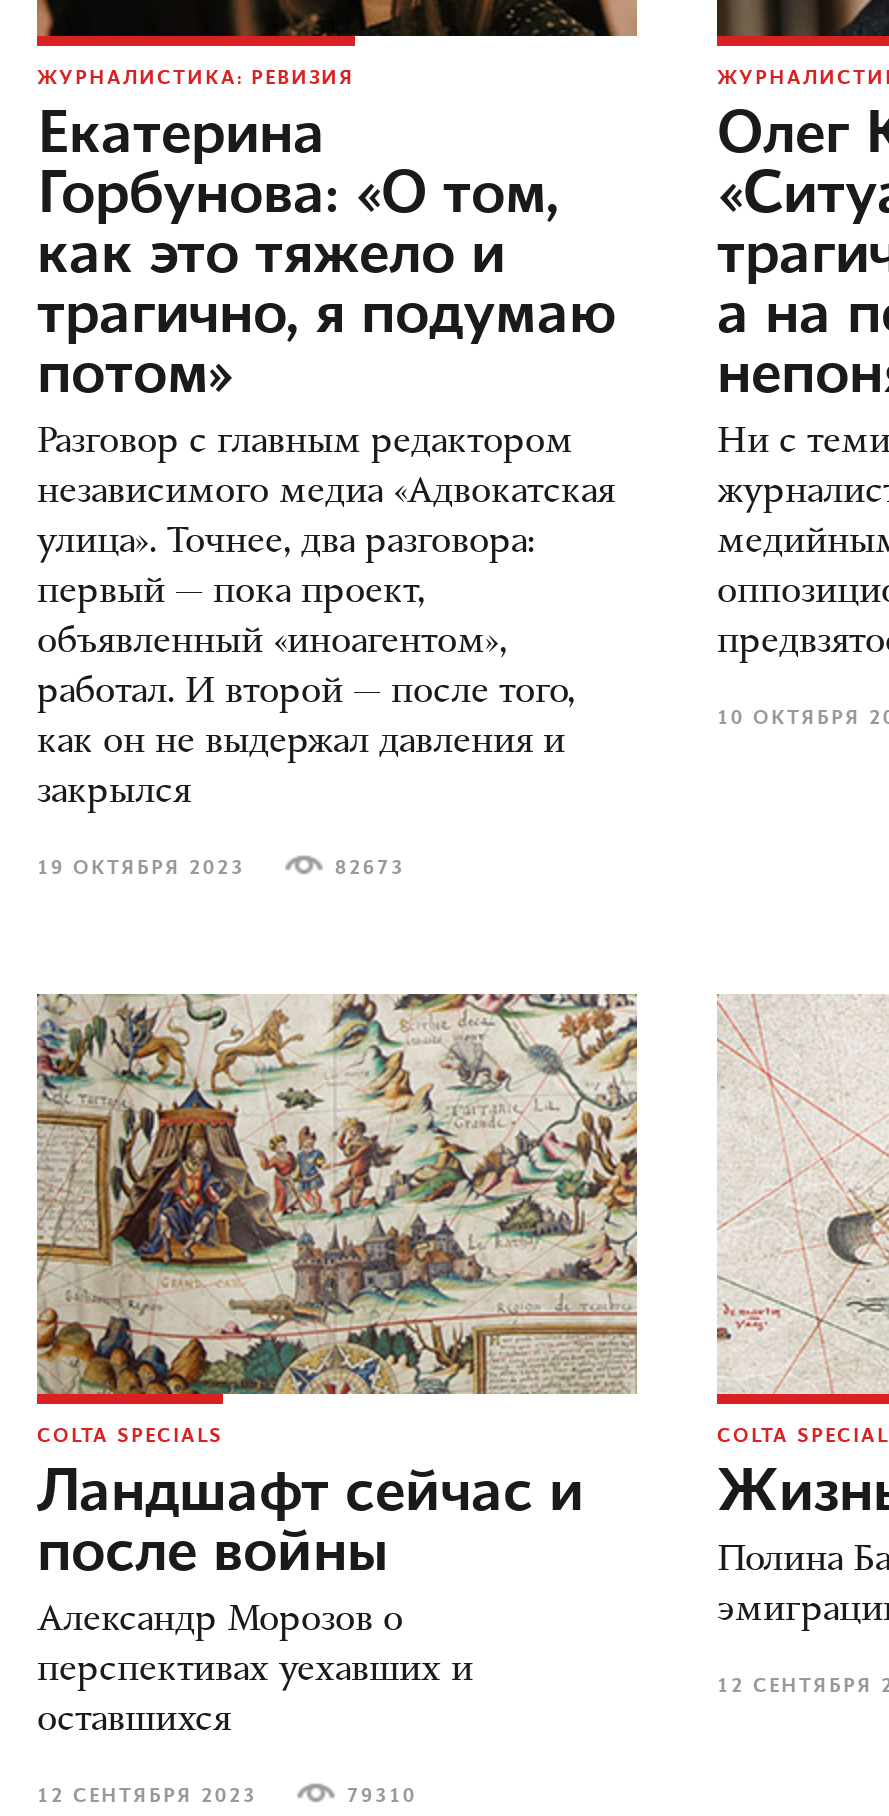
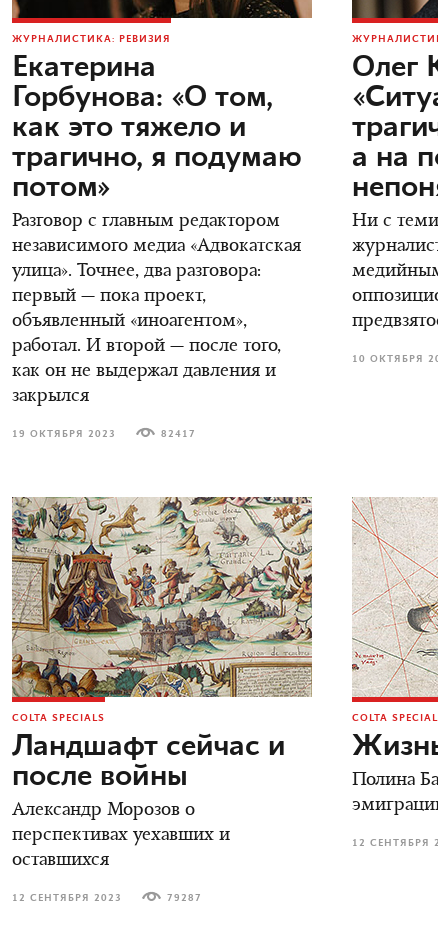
[335,857,405,877] 82673 -> [161,429,196,439] 82417
[347,1785,417,1805] 79310 -> [167,893,202,903] 79287

